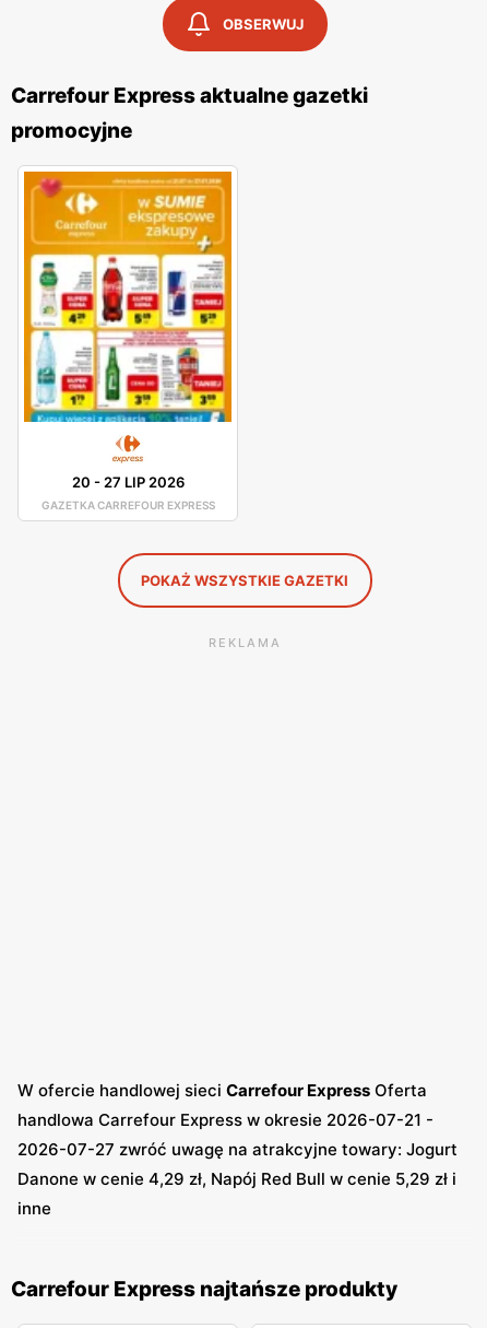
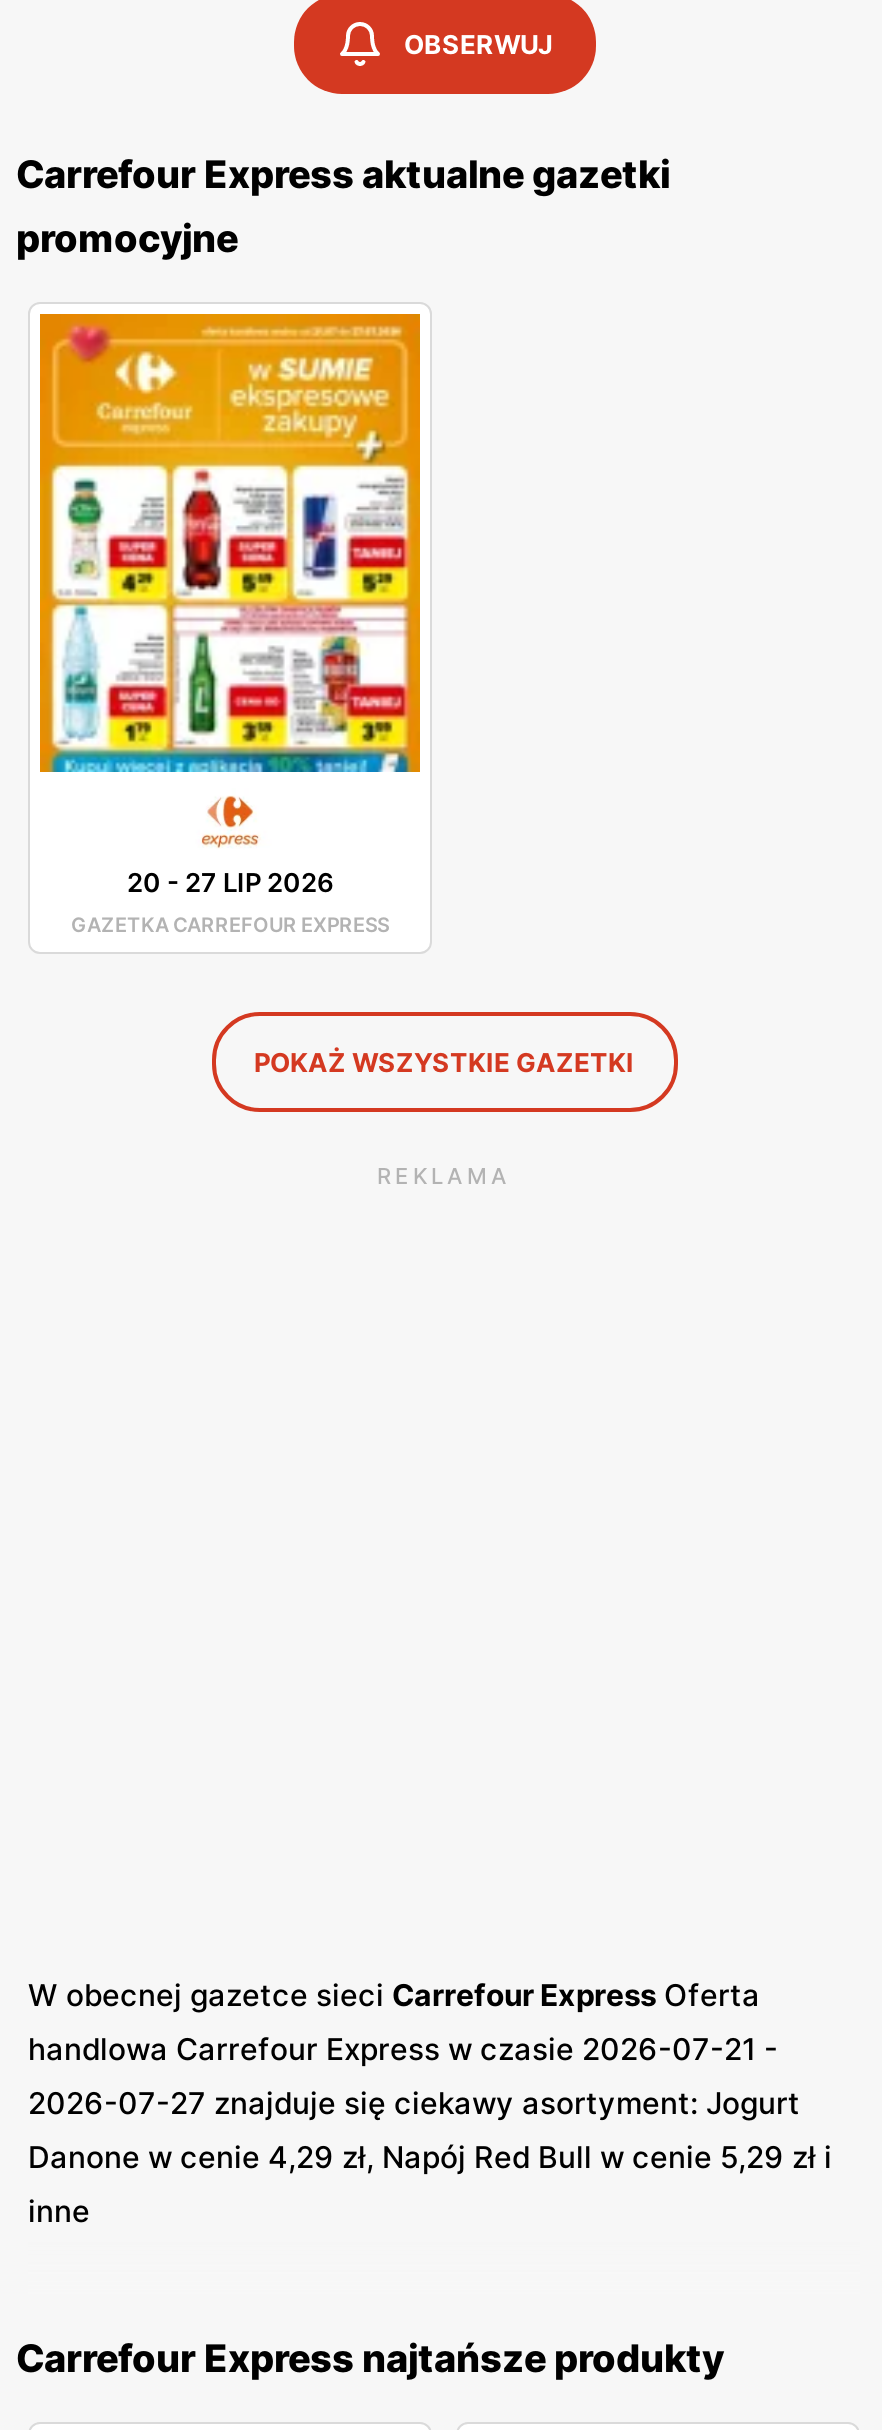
[17,1080,458,1160] W ofercie handlowej sieci Carrefour Express Oferta | handlowa Carrefour Express w okresie 2026-07-21 - | 2026-07-27 zwróć uwagę na atrakcyjne towary: Jogurt -> [28,1977,800,2123] W obecnej gazetce sieci Carrefour Express Oferta | handlowa Carrefour Express w czasie 2026-07-21 - | 2026-07-27 znajduje się ciekawy asortyment: Jogurt

